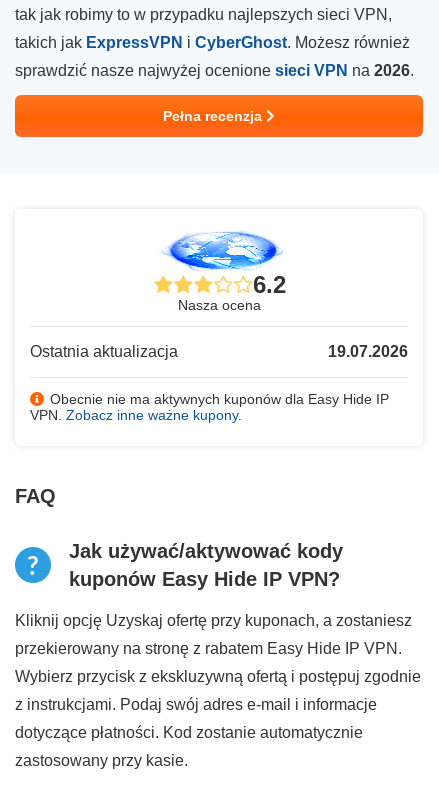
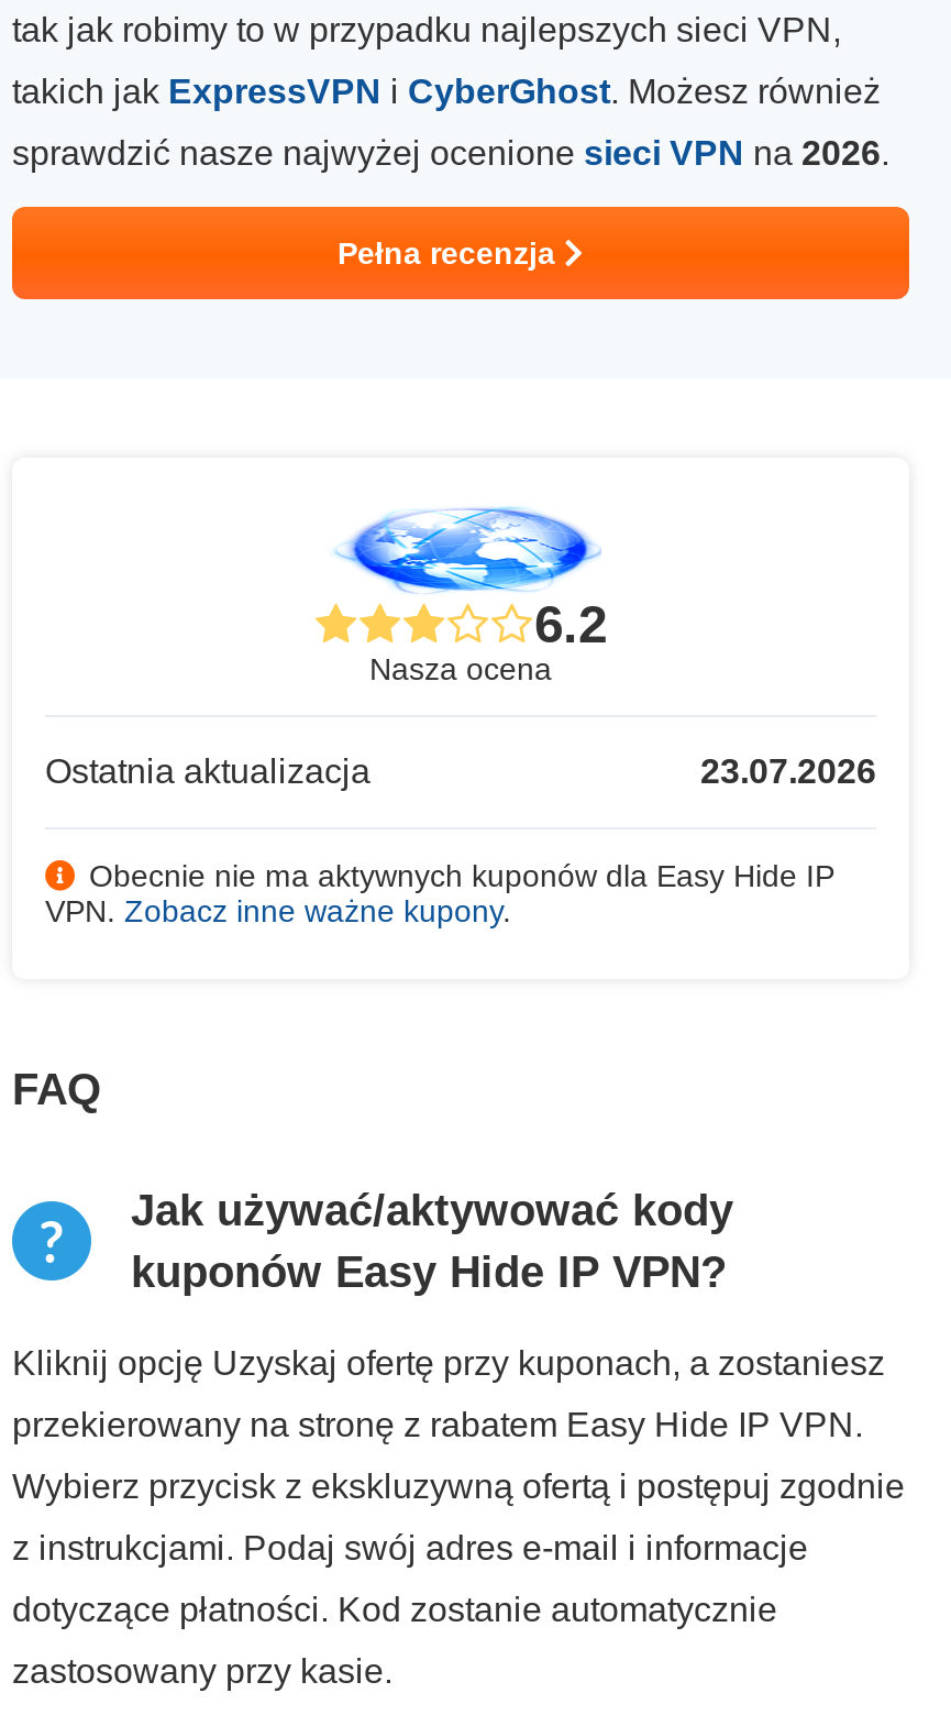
[328,343,408,360] 19.07.2026 -> [700,752,876,790] 23.07.2026

